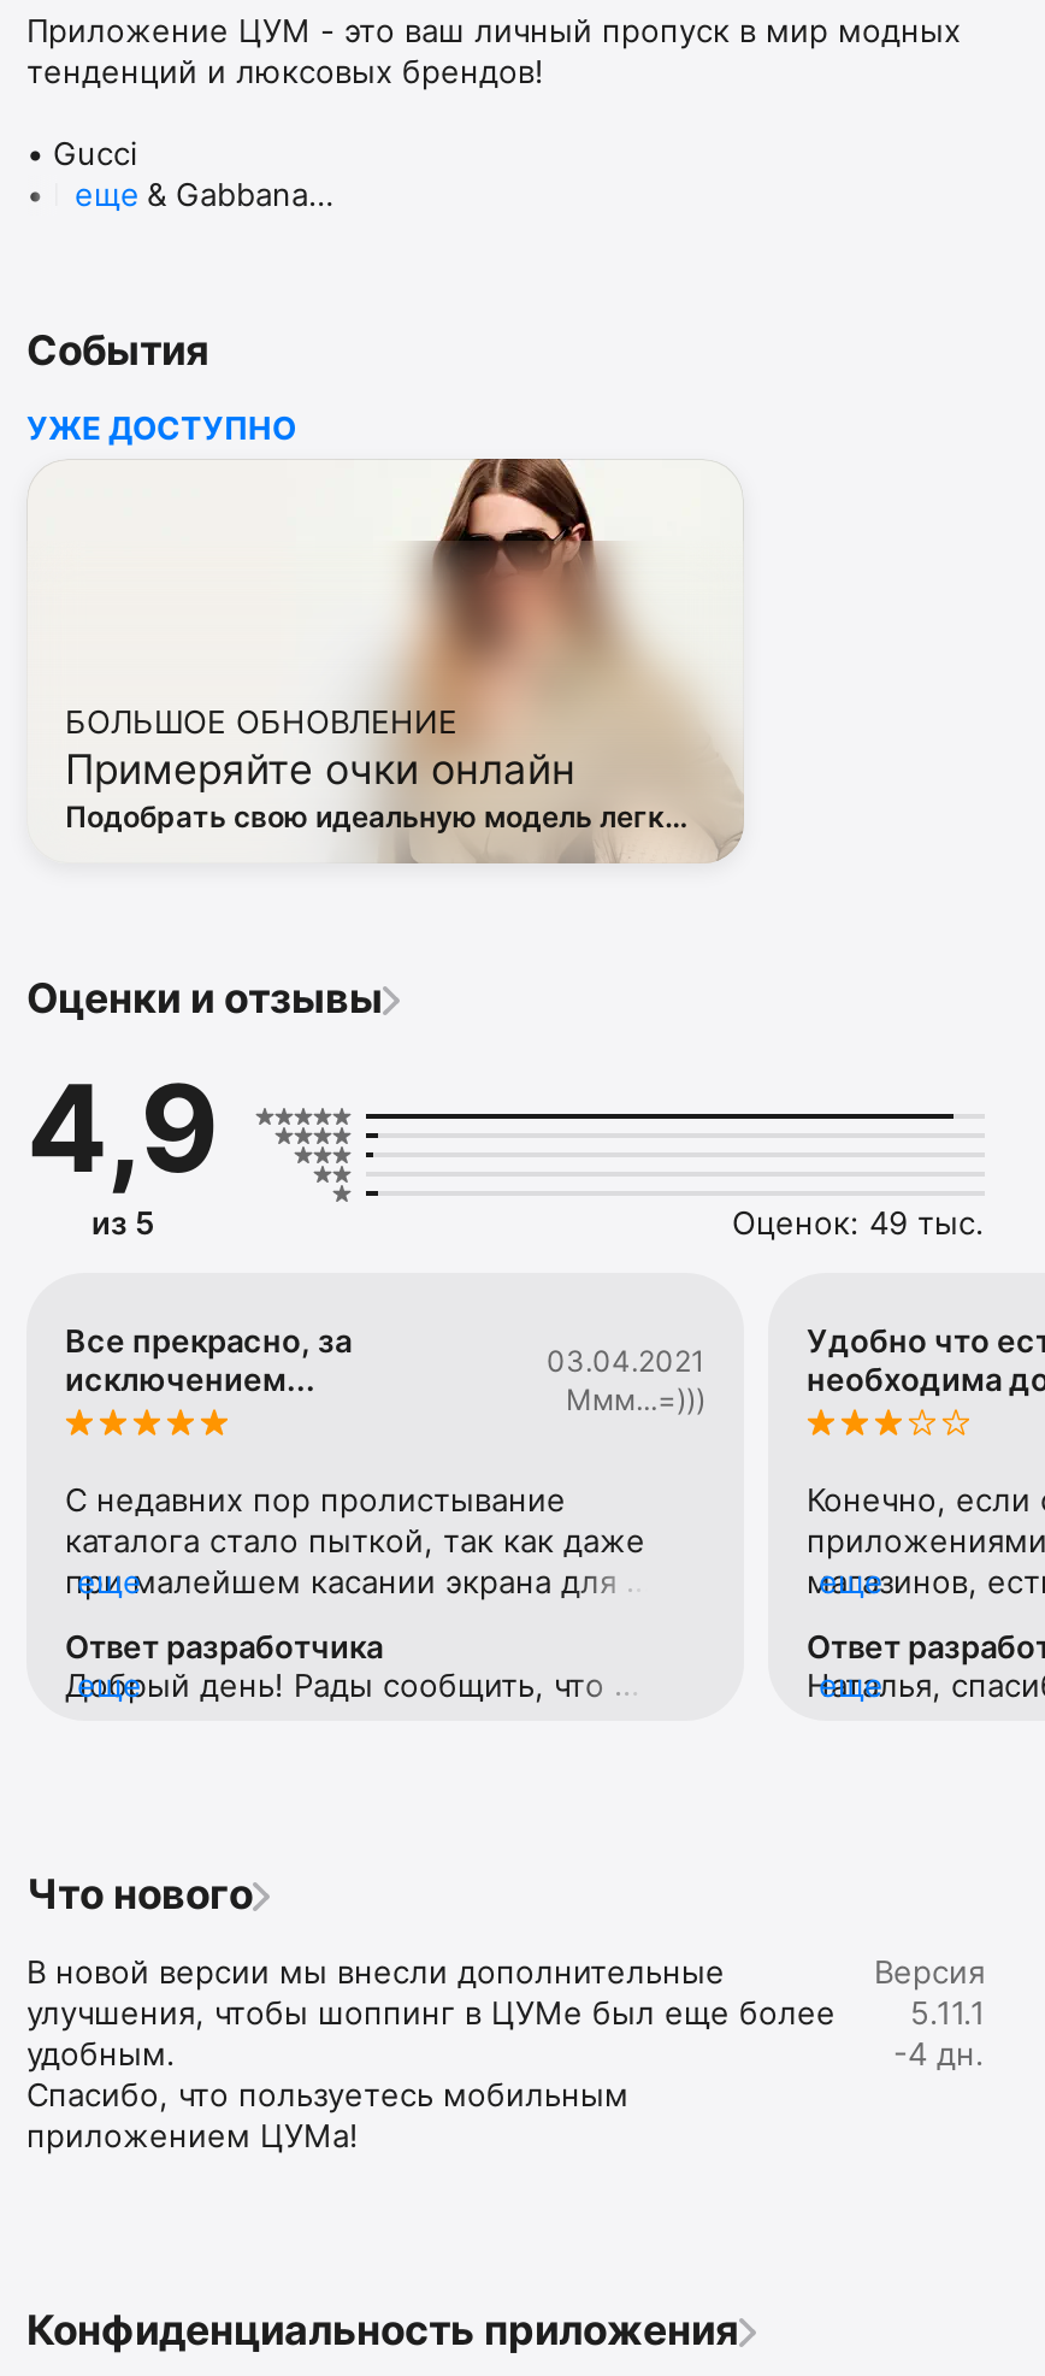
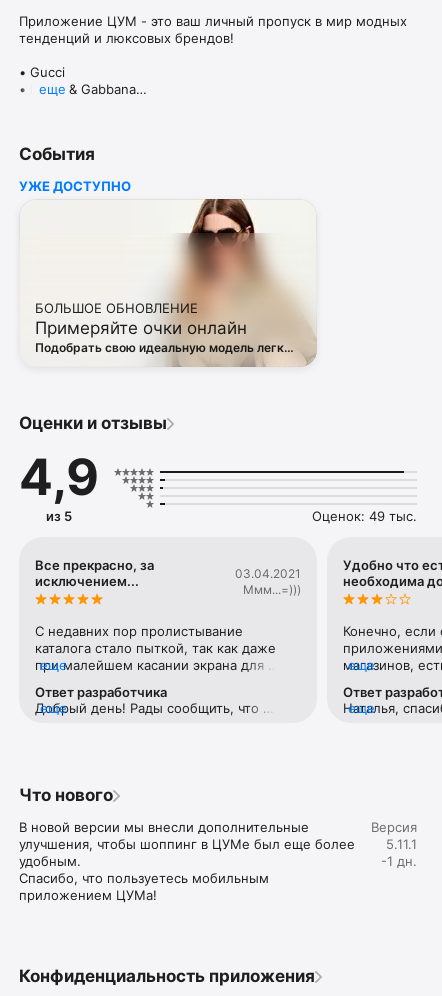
[893,2034,985,2073] -4 дн. -> [381,853,417,869] -1 дн.

